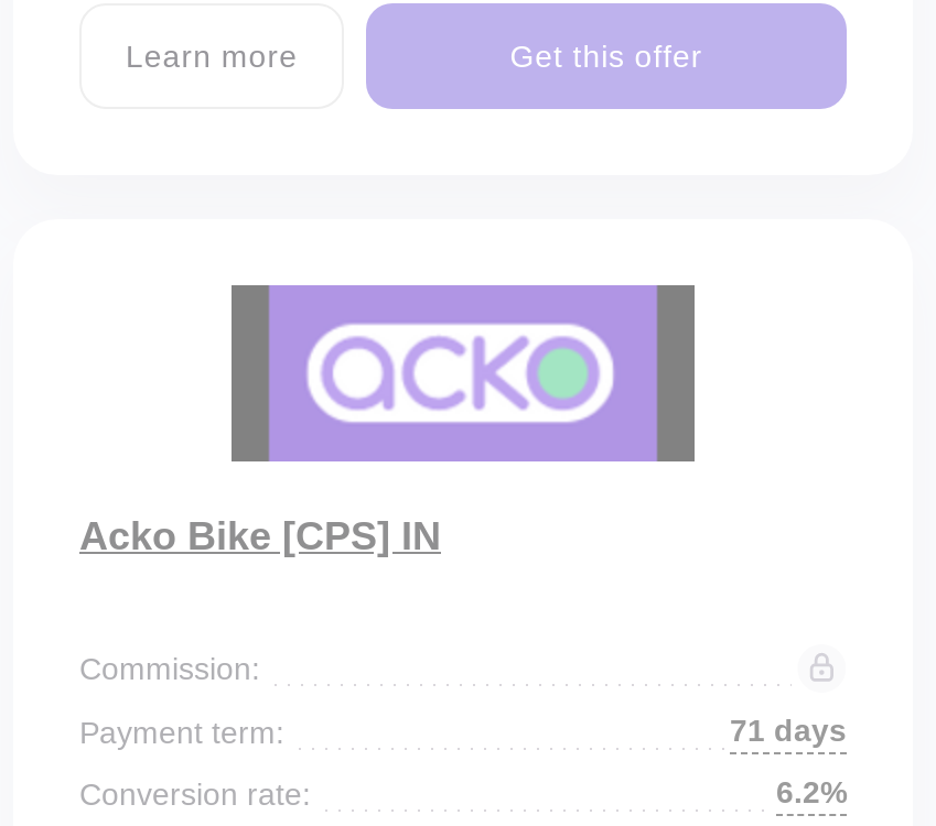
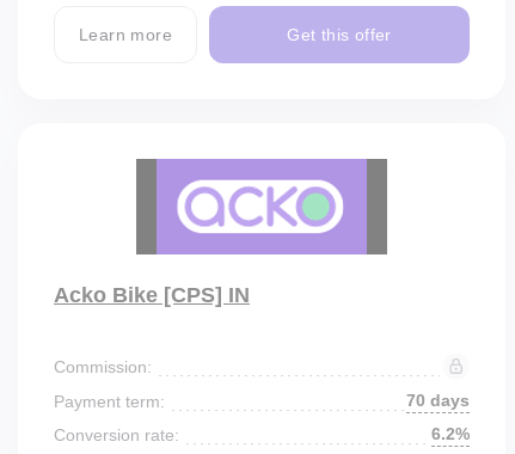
[730,713,847,748] 71 days -> [406,391,470,410] 70 days

